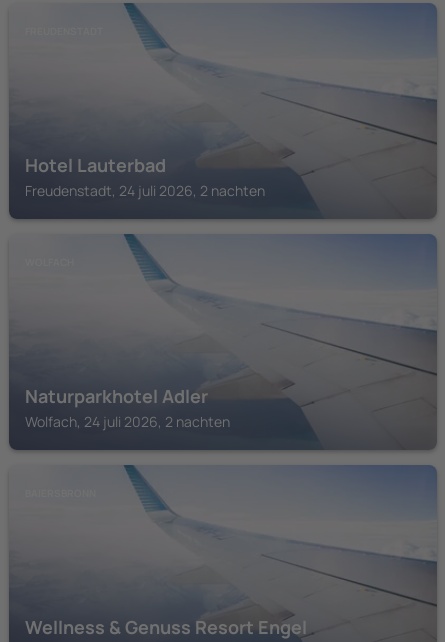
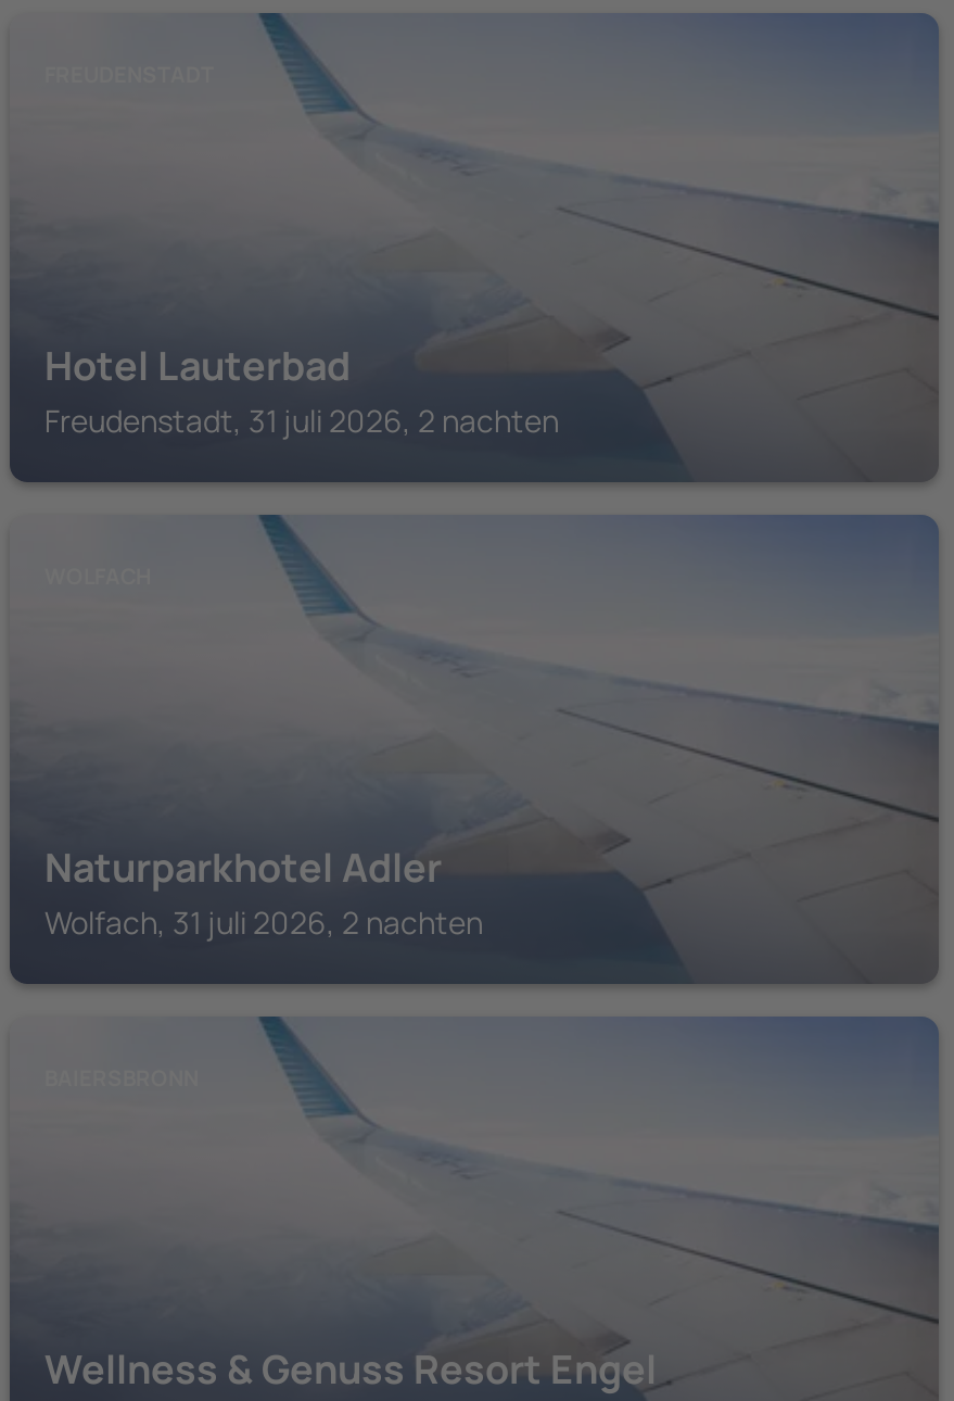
[25,181,265,200] Freudenstadt, 24 juli 2026, 2 nachten -> [44,400,559,441] Freudenstadt, 31 juli 2026, 2 nachten
[25,412,230,431] Wolfach, 24 juli 2026, 2 nachten -> [44,901,483,943] Wolfach, 31 juli 2026, 2 nachten

